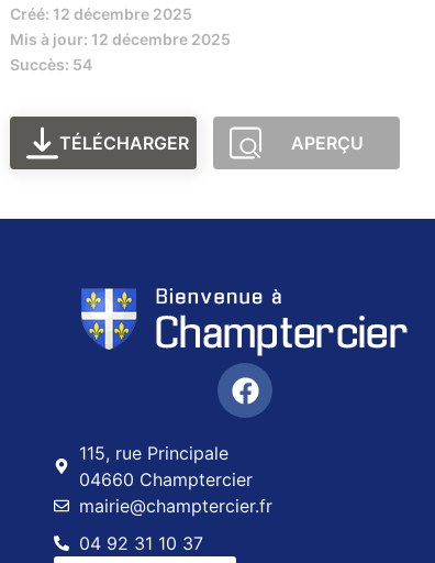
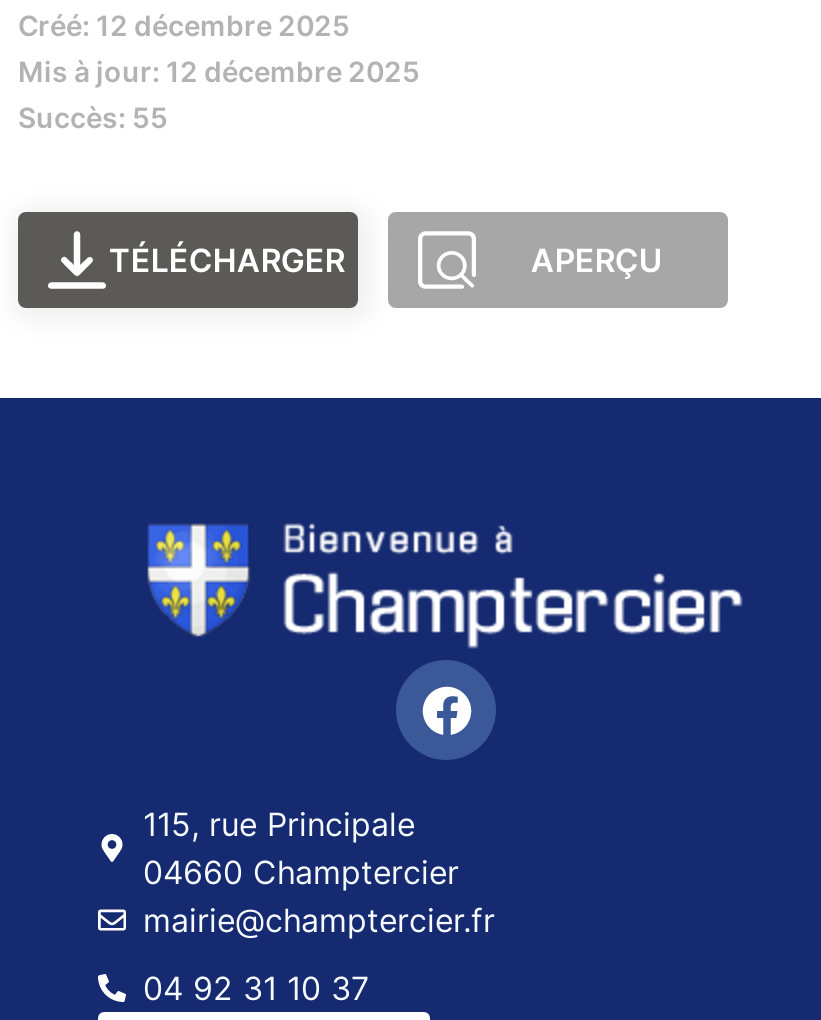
[10,55,92,74] Succès: 54 -> [18,100,168,134] Succès: 55

